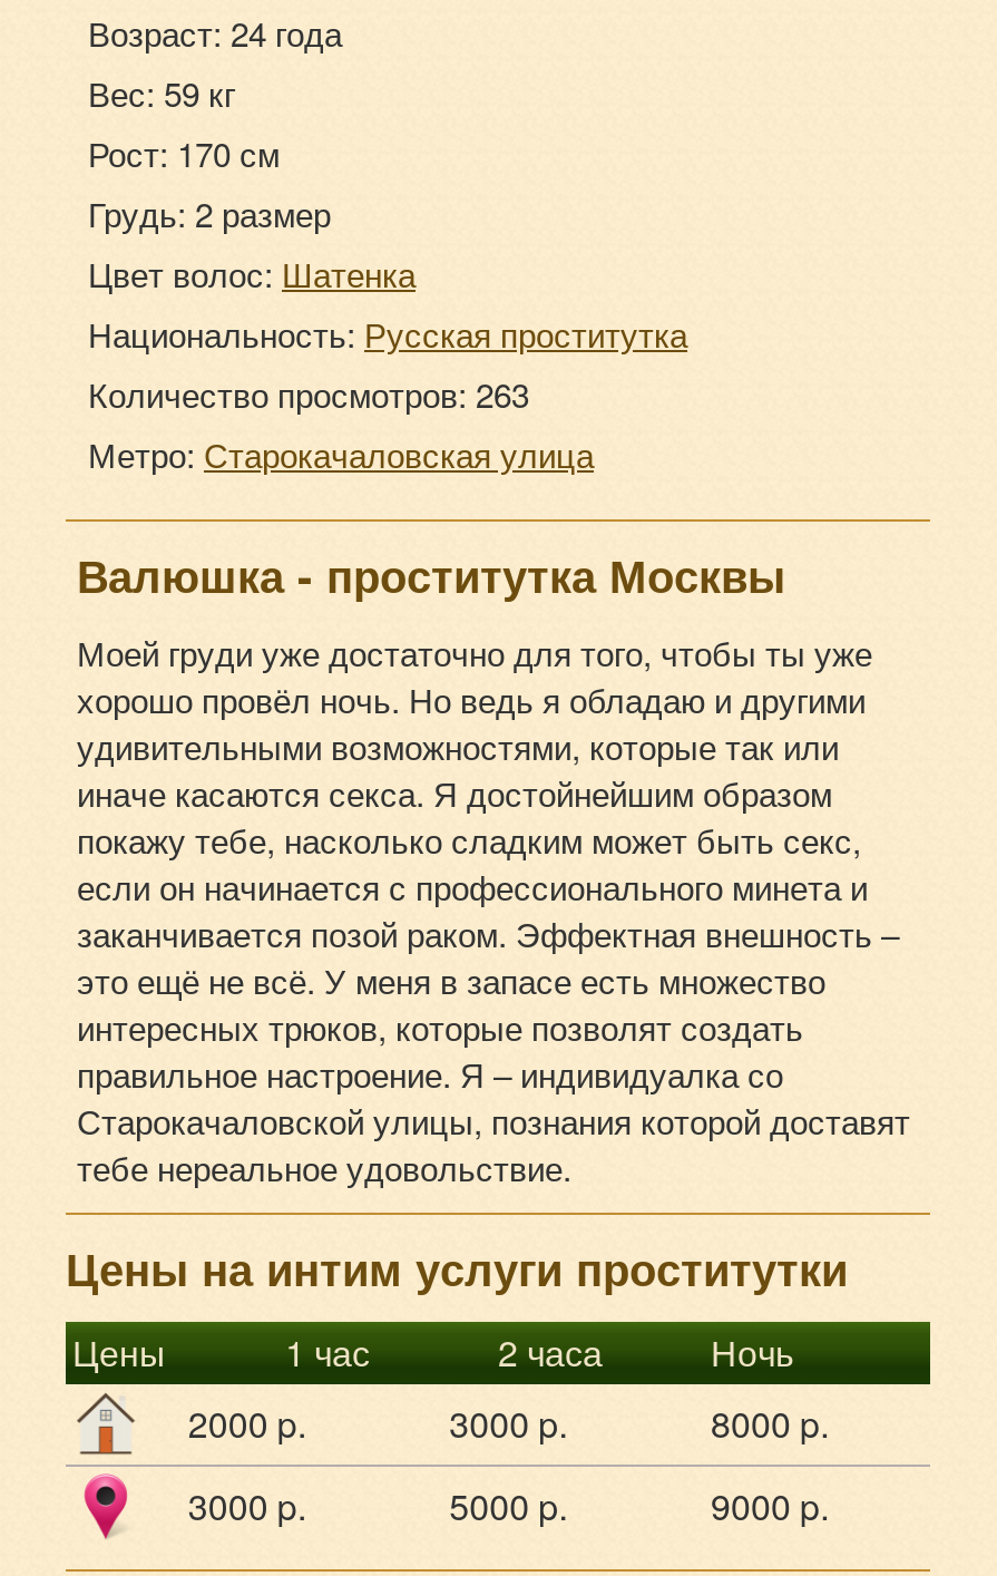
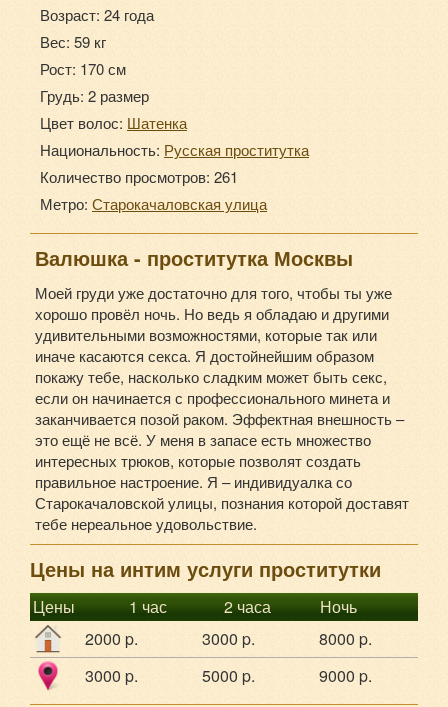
[88,370,529,417] Количество просмотров: 263 -> [40,166,238,187] Количество просмотров: 261

